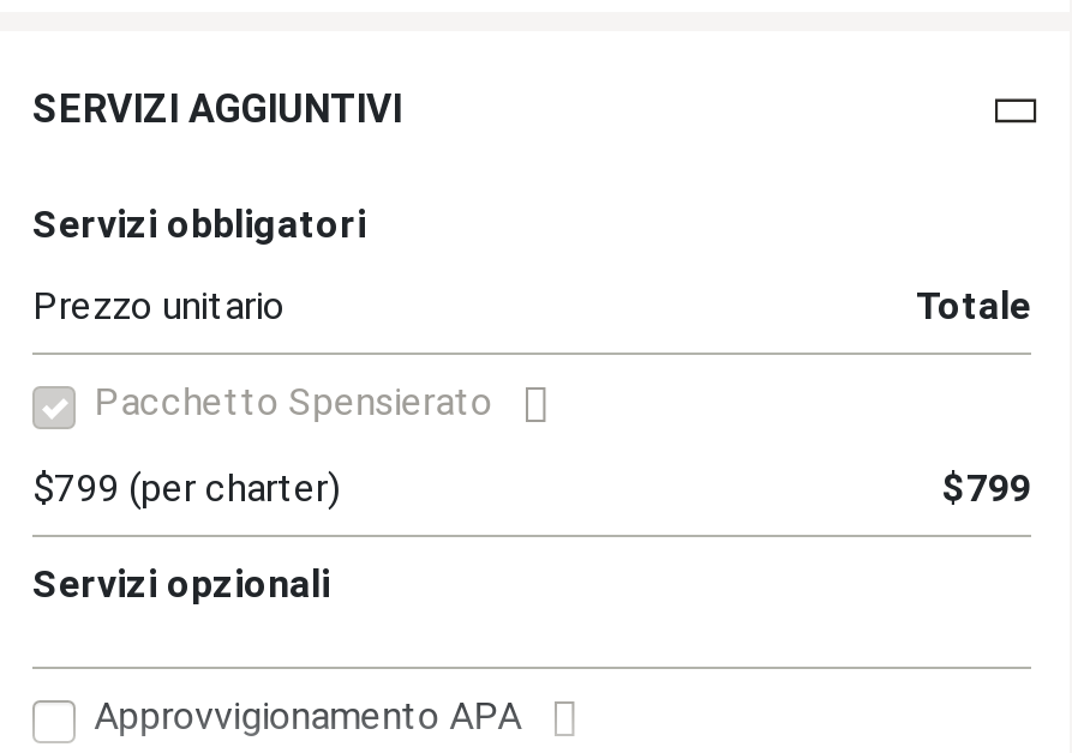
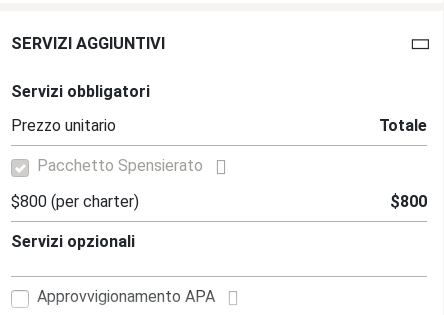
[32,465,340,511] $799 (per charter) -> [11,192,139,211] $800 (per charter)
[942,465,1031,511] $799 -> [390,192,427,211] $800

